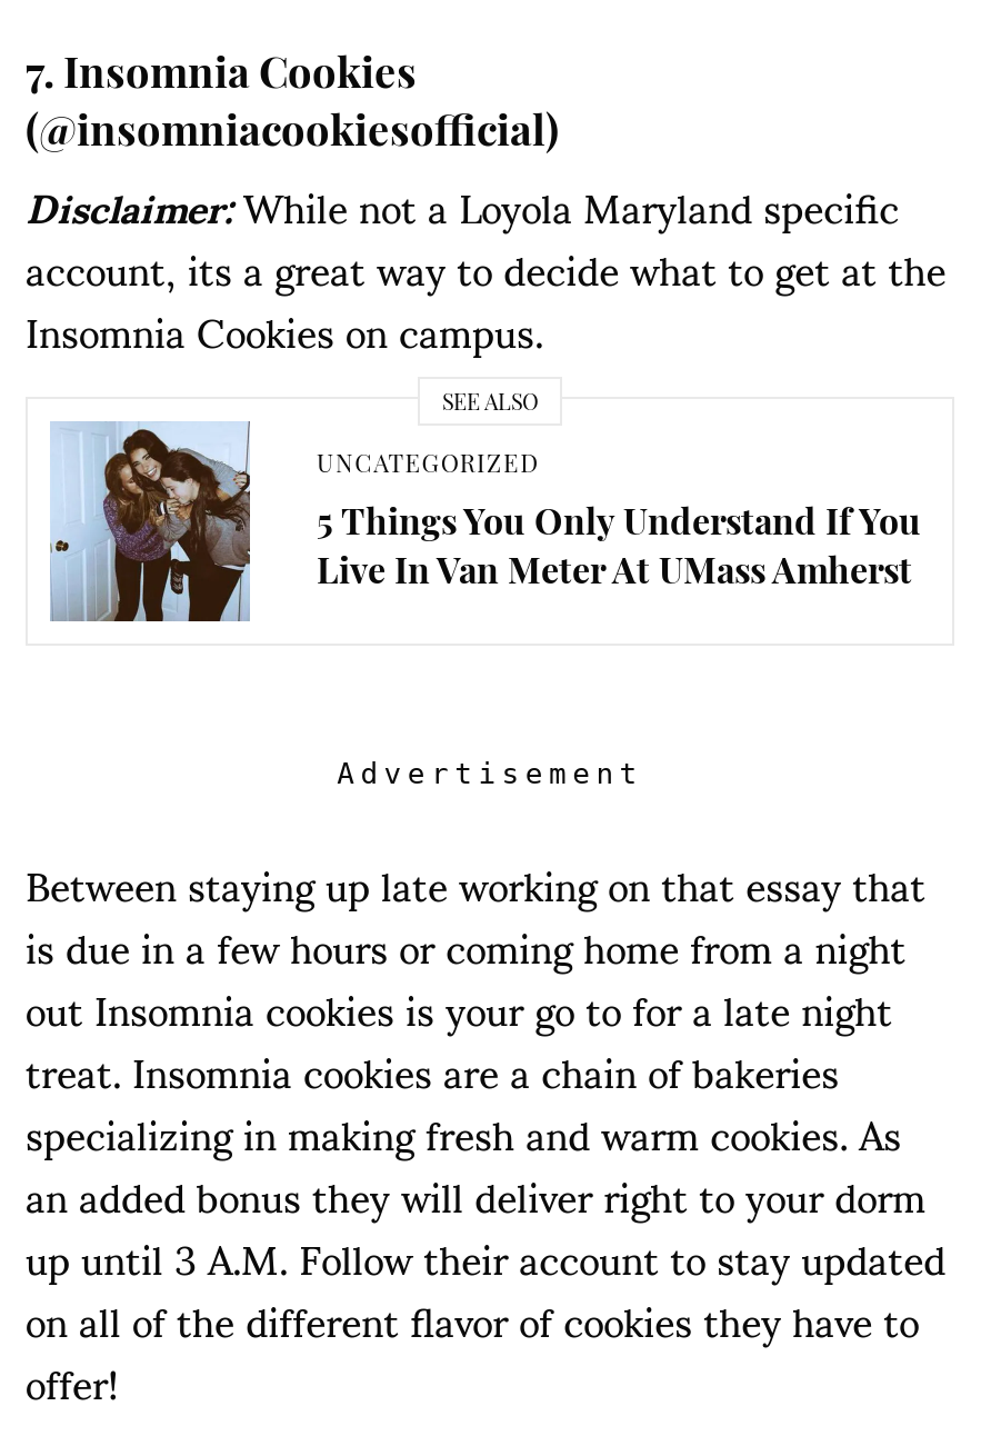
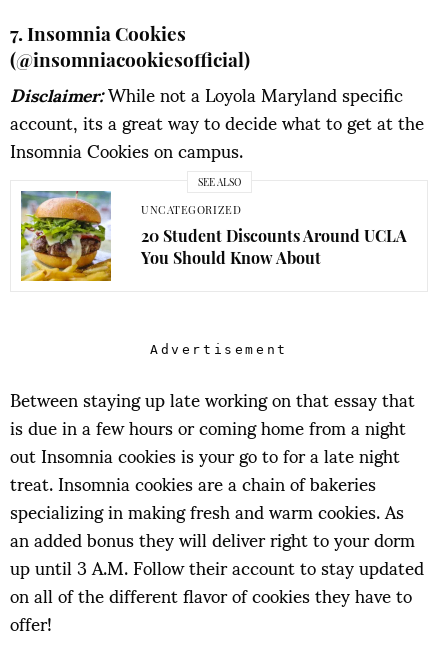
[48,421,921,624] [image] | 5 Things You Only Understand If You | Live In Van Meter At UMass Amherst -> [20,190,407,282] [image] | 20 Student Discounts Around UCLA | You Should Know About

